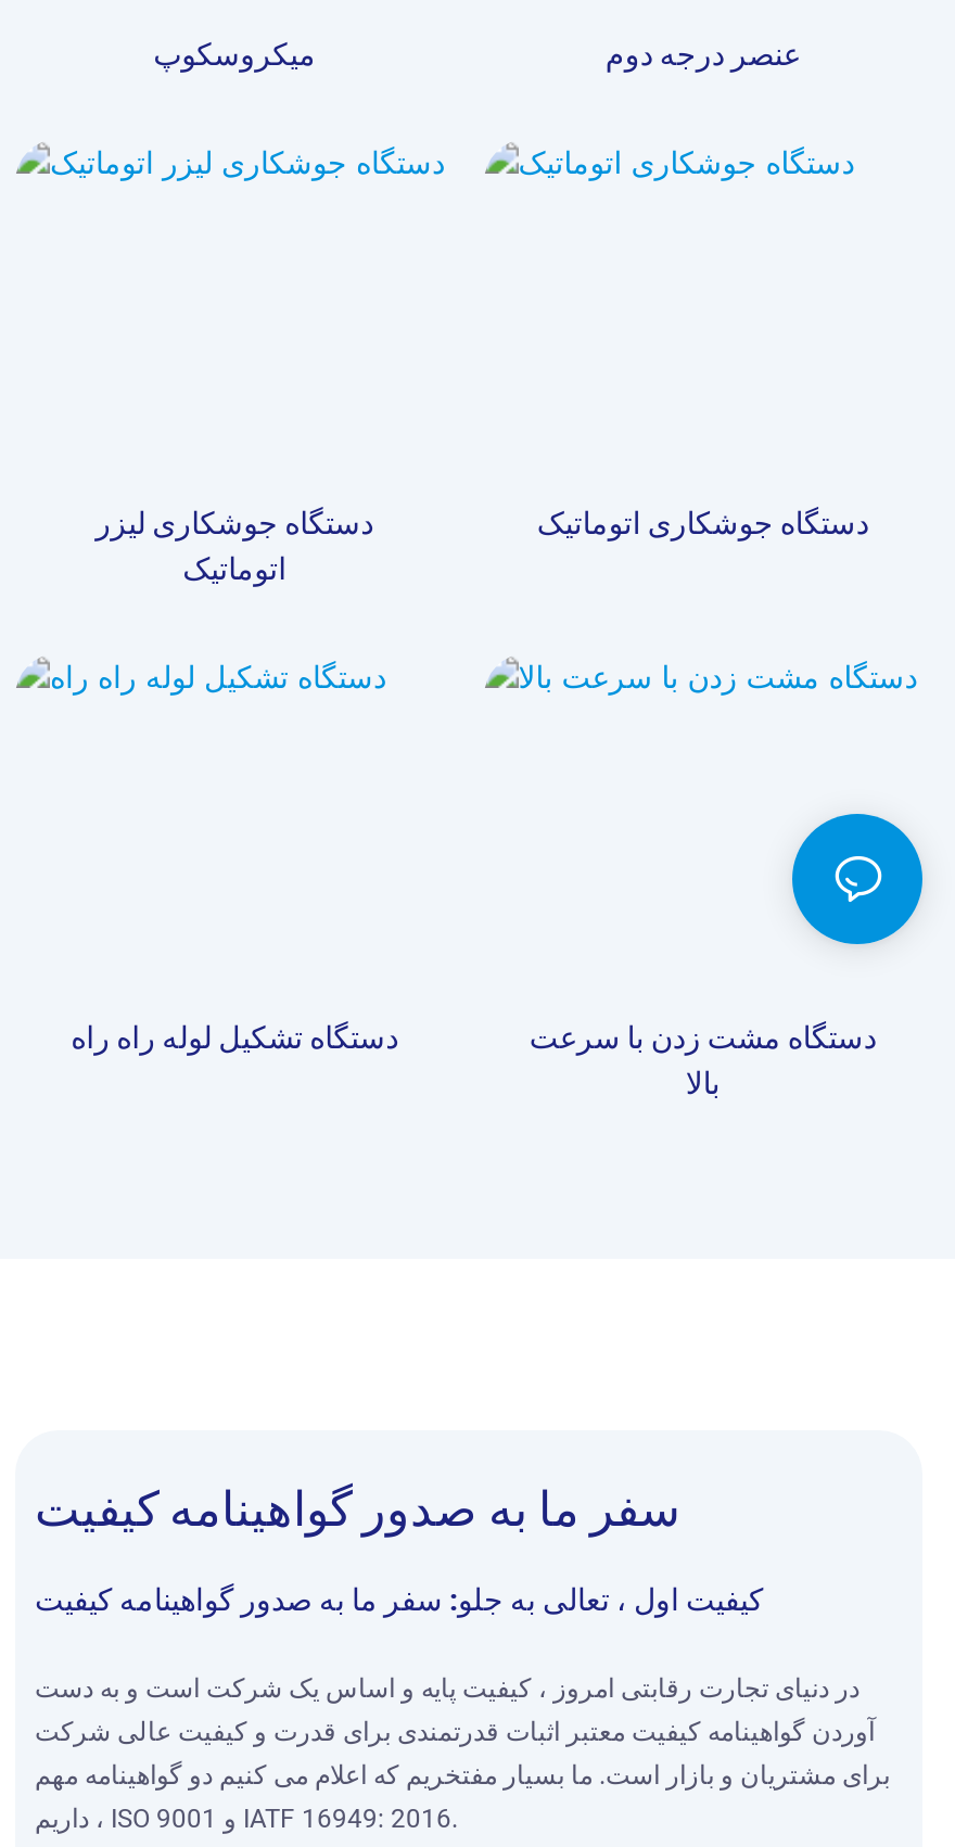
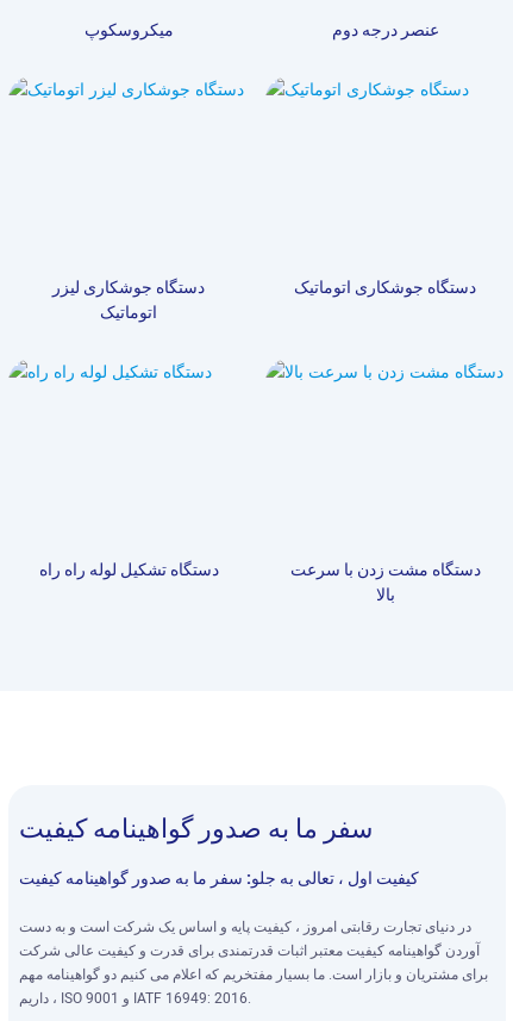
[788,810,927,948] [image] -> none

